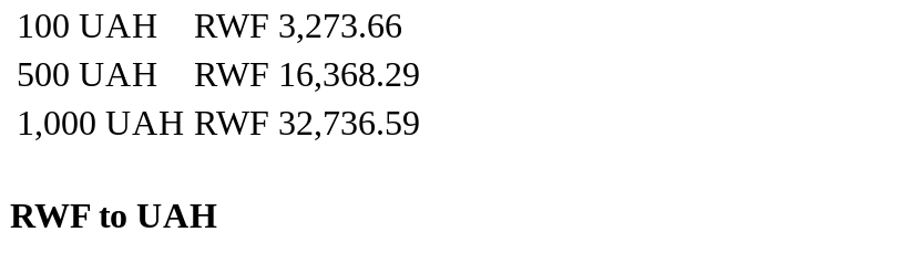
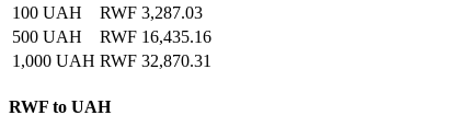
[17,6,402,44] 100 UAH RWF 3,273.66 -> [12,3,203,22] 100 UAH RWF 3,287.03
[17,55,420,92] 500 UAH RWF 16,368.29 -> [12,27,211,46] 500 UAH RWF 16,435.16
[17,103,420,141] 1,000 UAH RWF 32,736.59 -> [12,51,211,70] 1,000 UAH RWF 32,870.31

